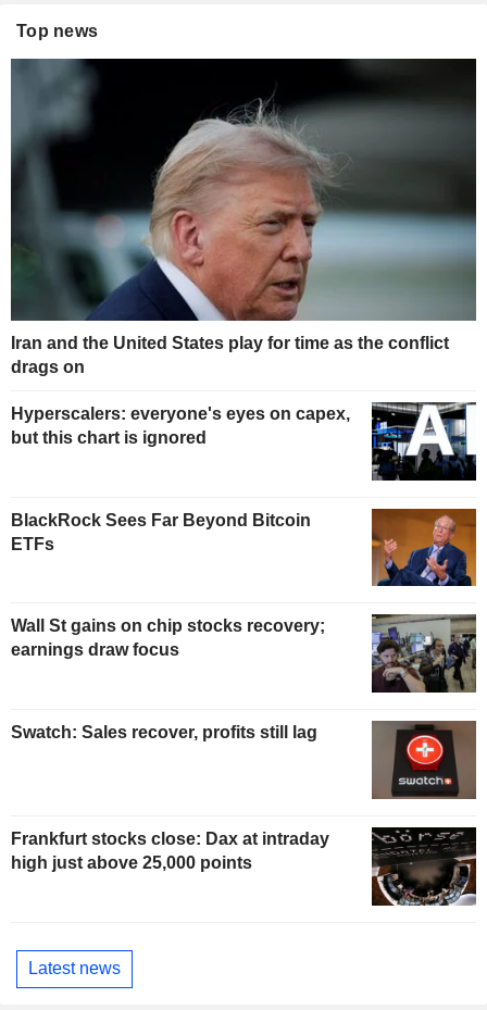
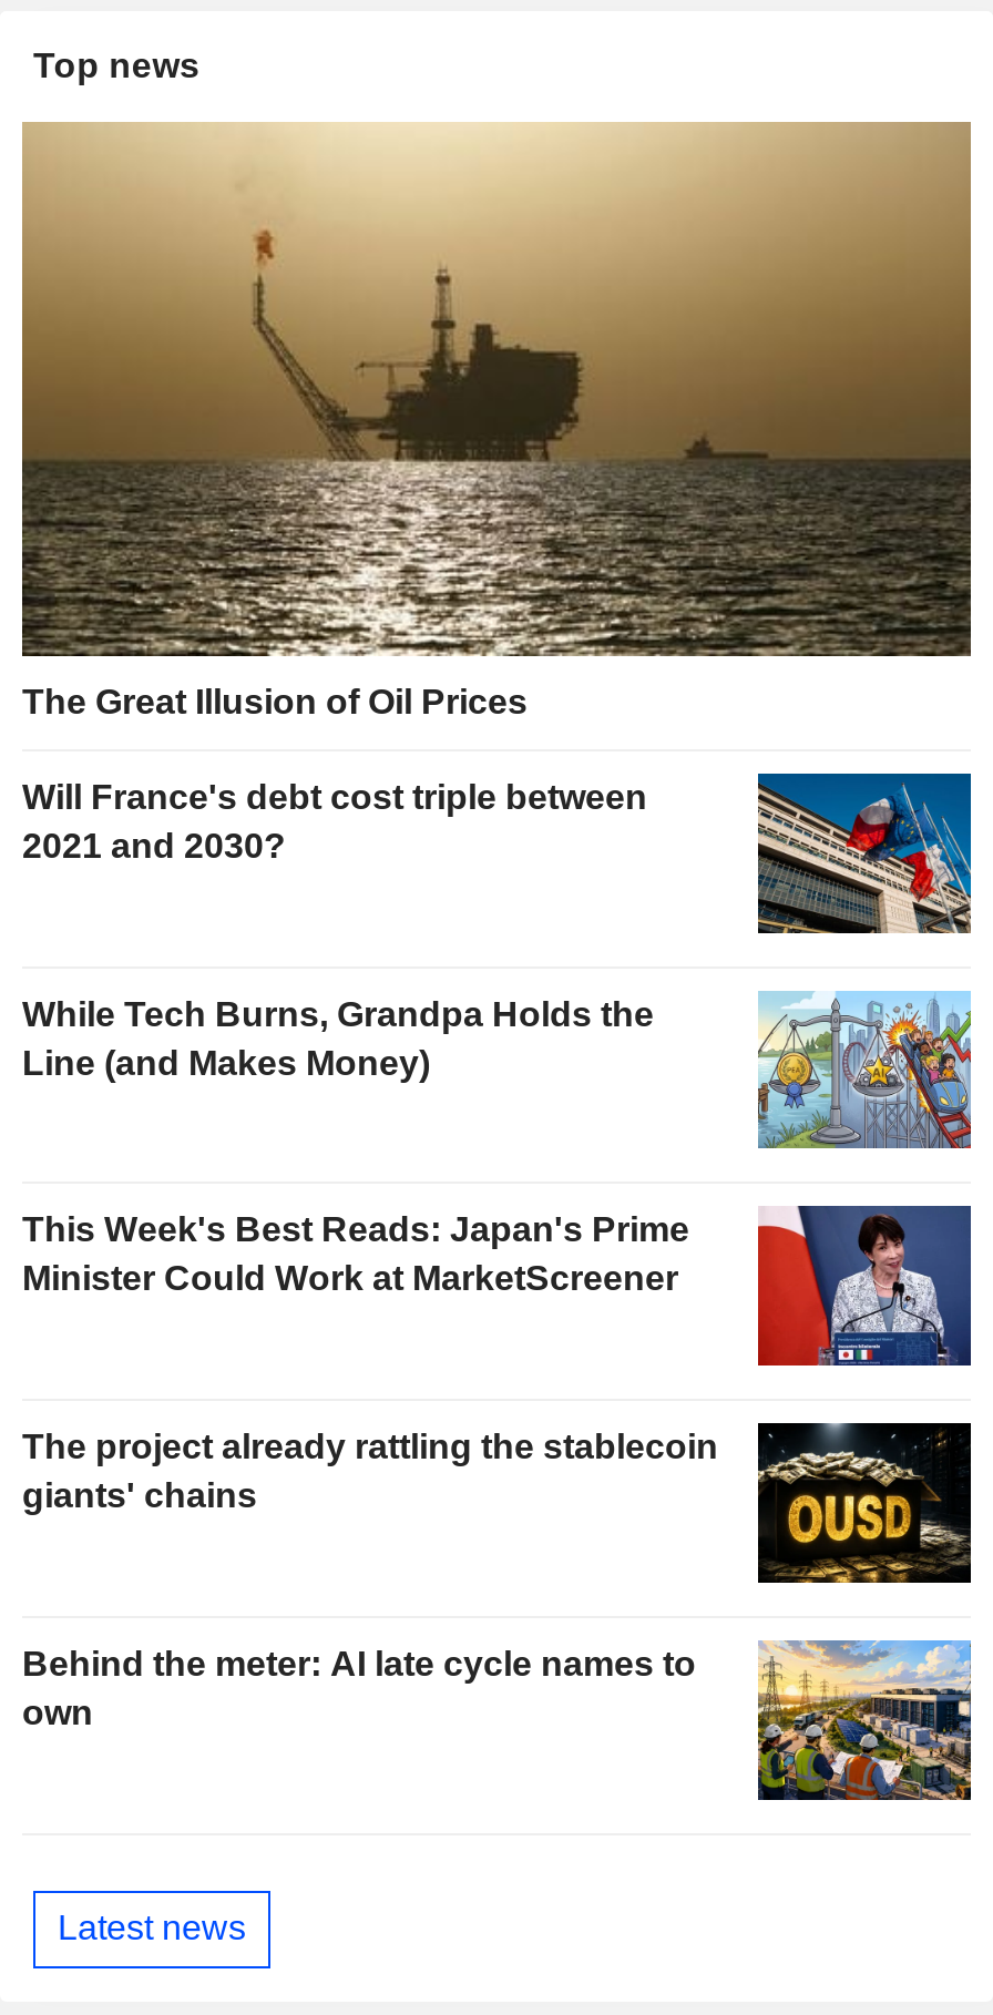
[10,58,477,376] [image] | Iran and the United States play for time as the conflict | drags on -> [20,120,973,720] [image] | The Great Illusion of Oil Prices
[11,404,350,447] Hyperscalers: everyone's eyes on capex, | but this chart is ignored -> [22,777,647,864] Will France's debt cost triple between | 2021 and 2030?
[372,401,477,482] [image] -> [756,771,973,935] [image]
[11,510,311,553] BlackRock Sees Far Beyond Bitcoin | ETFs -> [22,994,654,1081] While Tech Burns, Grandpa Holds the | Line (and Makes Money)
[371,508,477,587] [image] -> [758,991,973,1150] [image]
[11,617,325,659] Wall St gains on chip stocks recovery; | earnings draw focus -> [22,1211,689,1298] This Week's Best Reads: Japan's Prime | Minister Could Work at MarketScreener
[371,613,476,694] [image] -> [756,1206,971,1368] [image]
[11,723,317,742] Swatch: Sales recover, profits still lag -> [22,1428,718,1514] The project already rattling the stablecoin | giants' chains
[371,720,477,800] [image] -> [756,1421,973,1585] [image]
[11,826,476,907] [image] | Frankfurt stocks close: Dax at intraday | high just above 25,000 points -> [22,1638,973,1802] [image] | Behind the meter: AI late cycle names to | own

